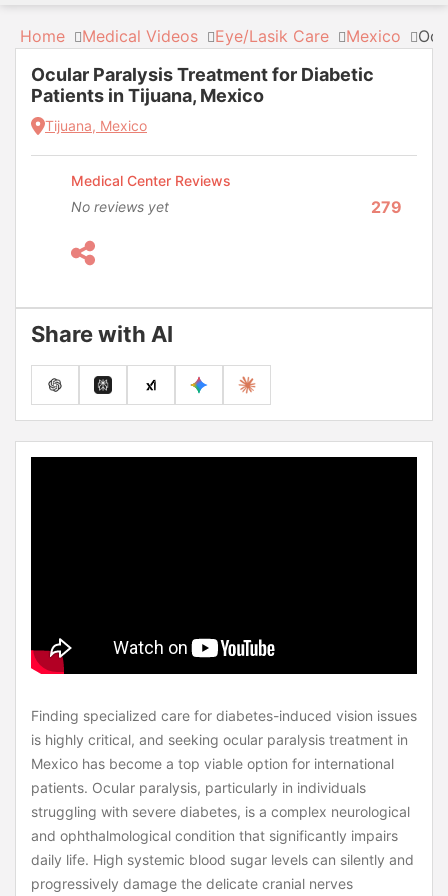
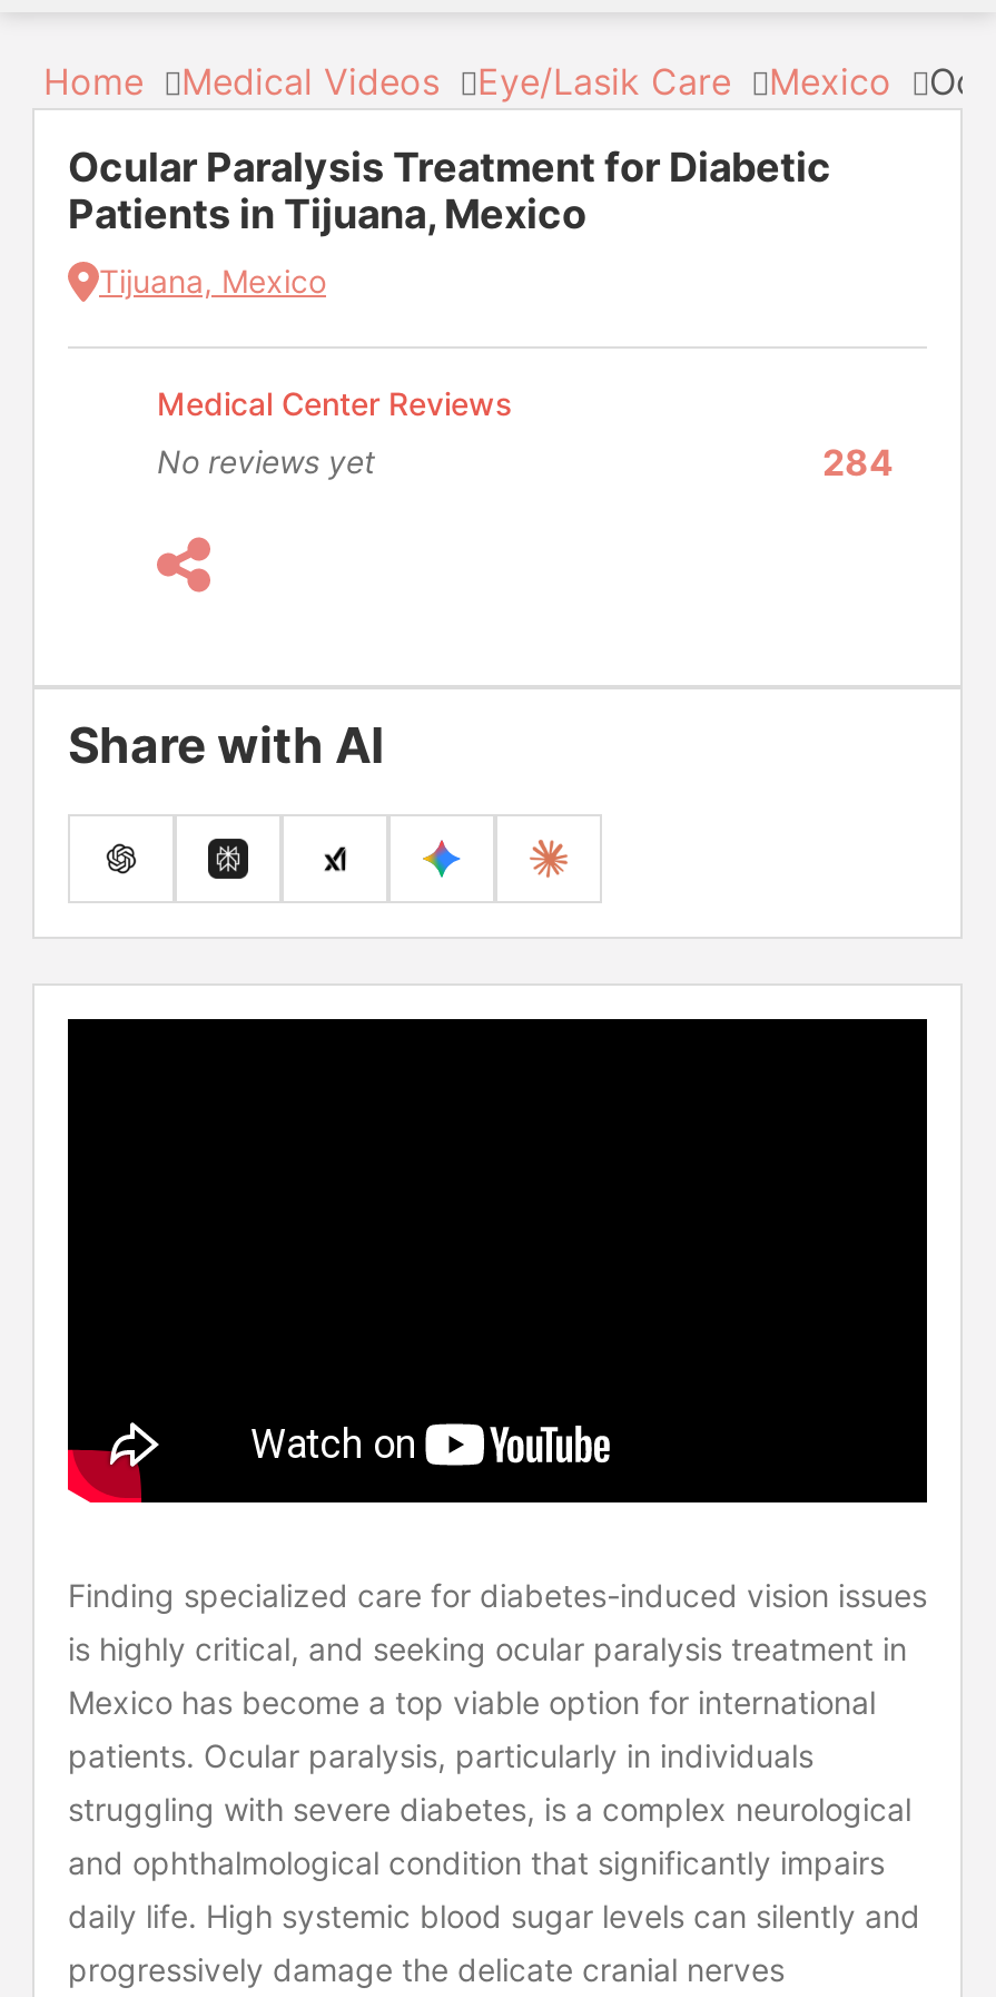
[371,197,402,217] 279 -> [822,441,894,485] 284

